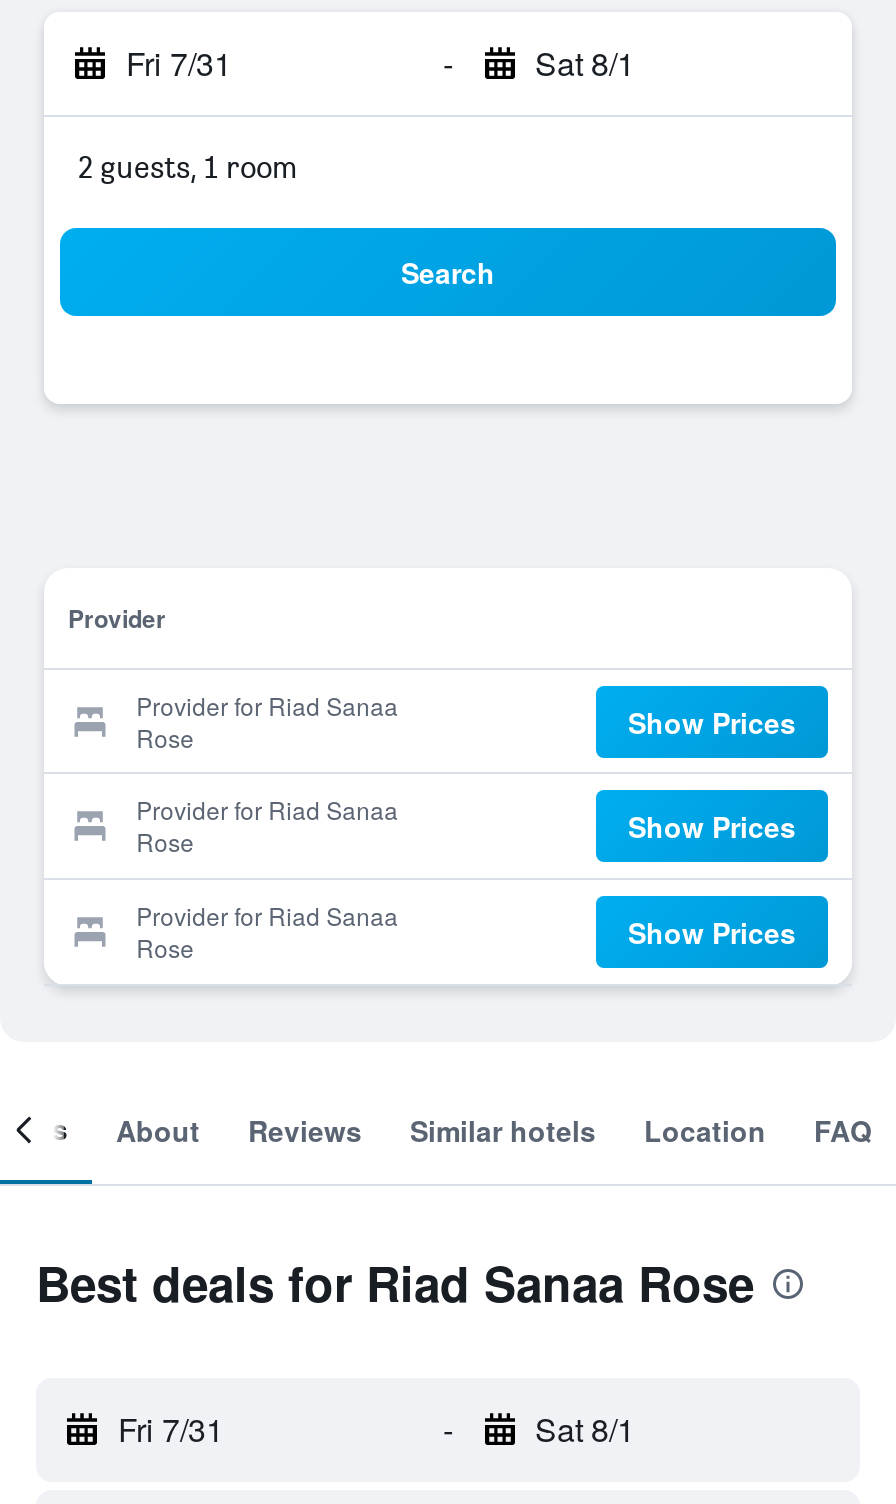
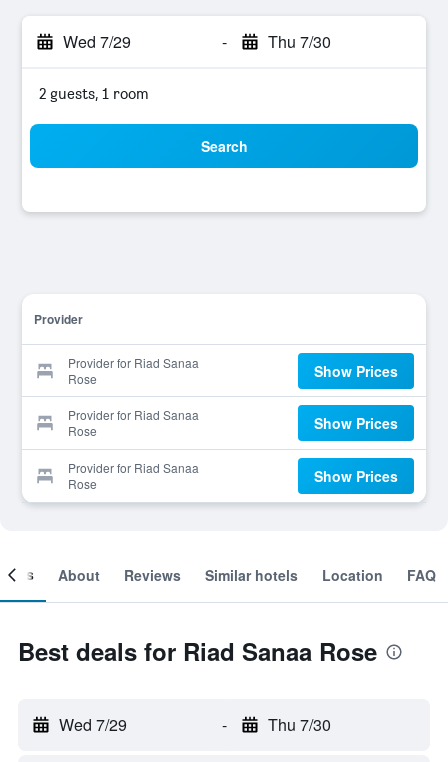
[126,40,232,86] Fri 7/31 -> [63,30,131,53] Wed 7/29
[535,40,635,86] Sat 8/1 -> [267,30,330,53] Thu 7/30
[118,1406,224,1452] Fri 7/31 -> [59,713,127,736] Wed 7/29
[535,1406,635,1452] Sat 8/1 -> [267,713,330,736] Thu 7/30

